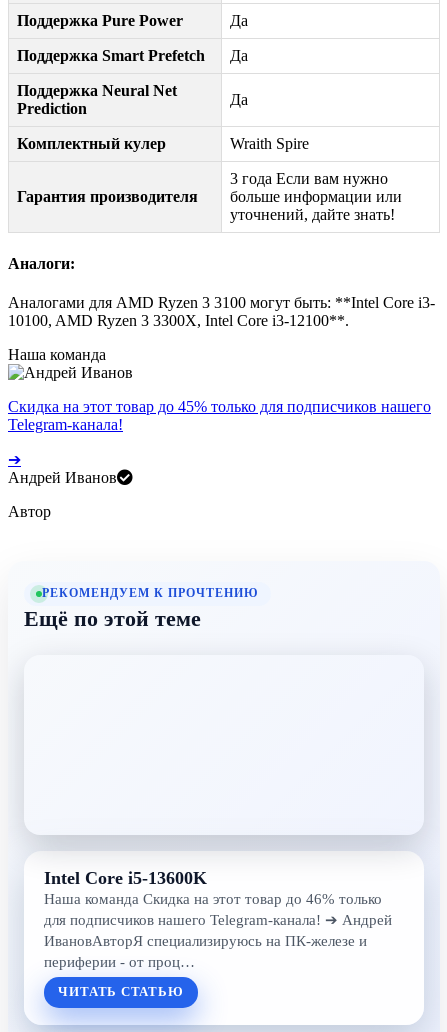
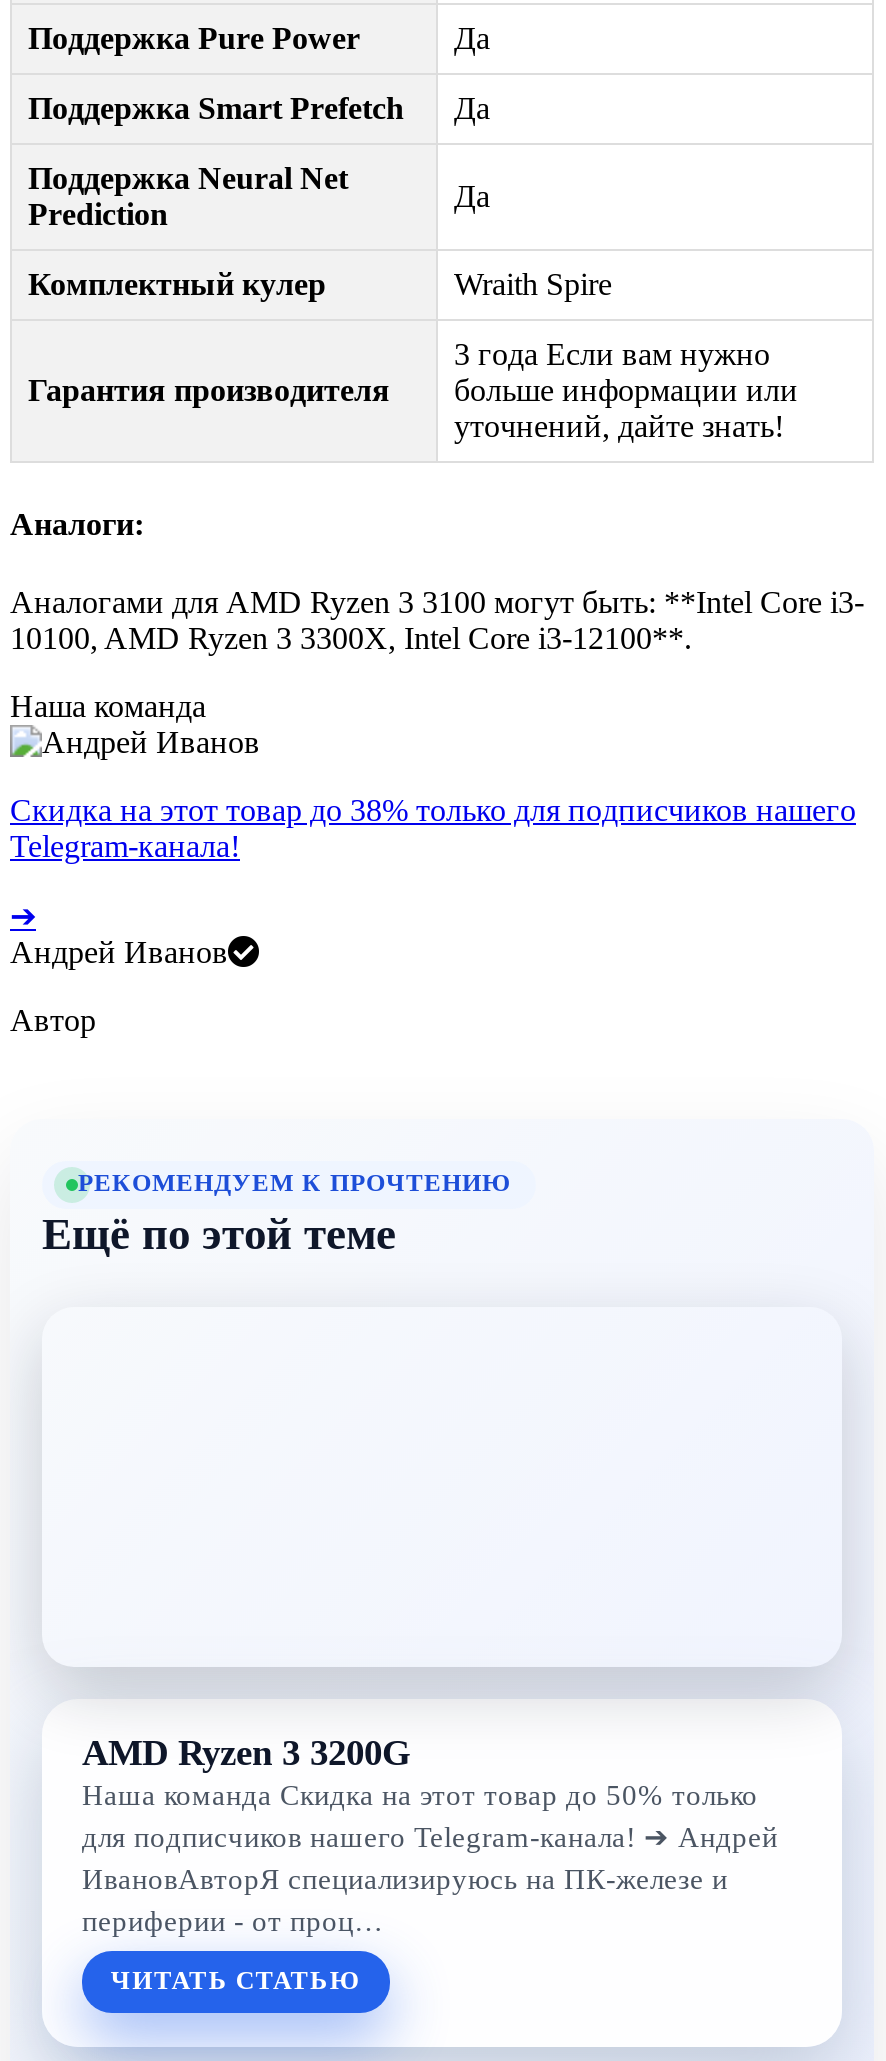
[8,398,431,415] Скидка на этот товар до 45% только для подписчиков нашего -> [10,793,856,827] Скидка на этот товар до 38% только для подписчиков нашего
[44,868,382,907] Intel Core i5-13600K | Наша команда Скидка на этот товар до 46% только -> [82,1733,758,1811] AMD Ryzen 3 3200G | Наша команда Скидка на этот товар до 50% только

